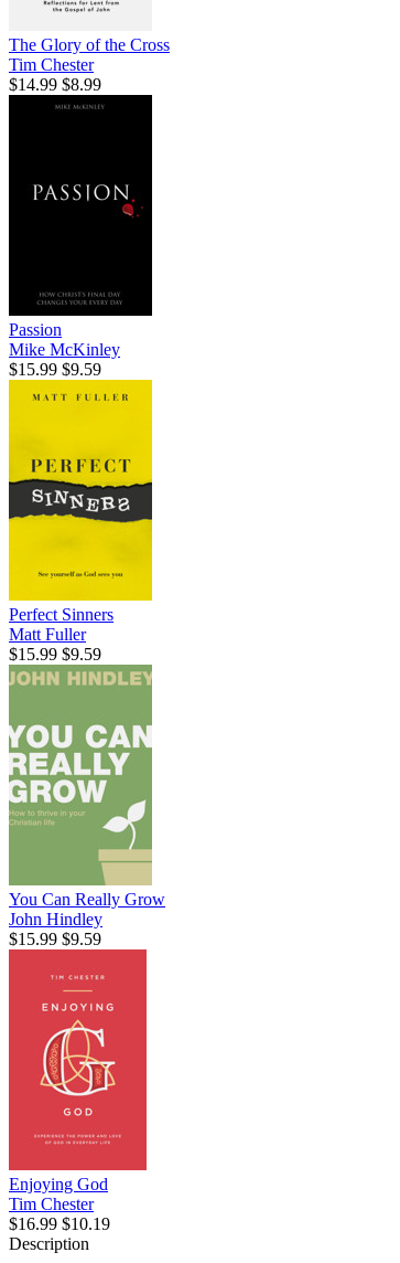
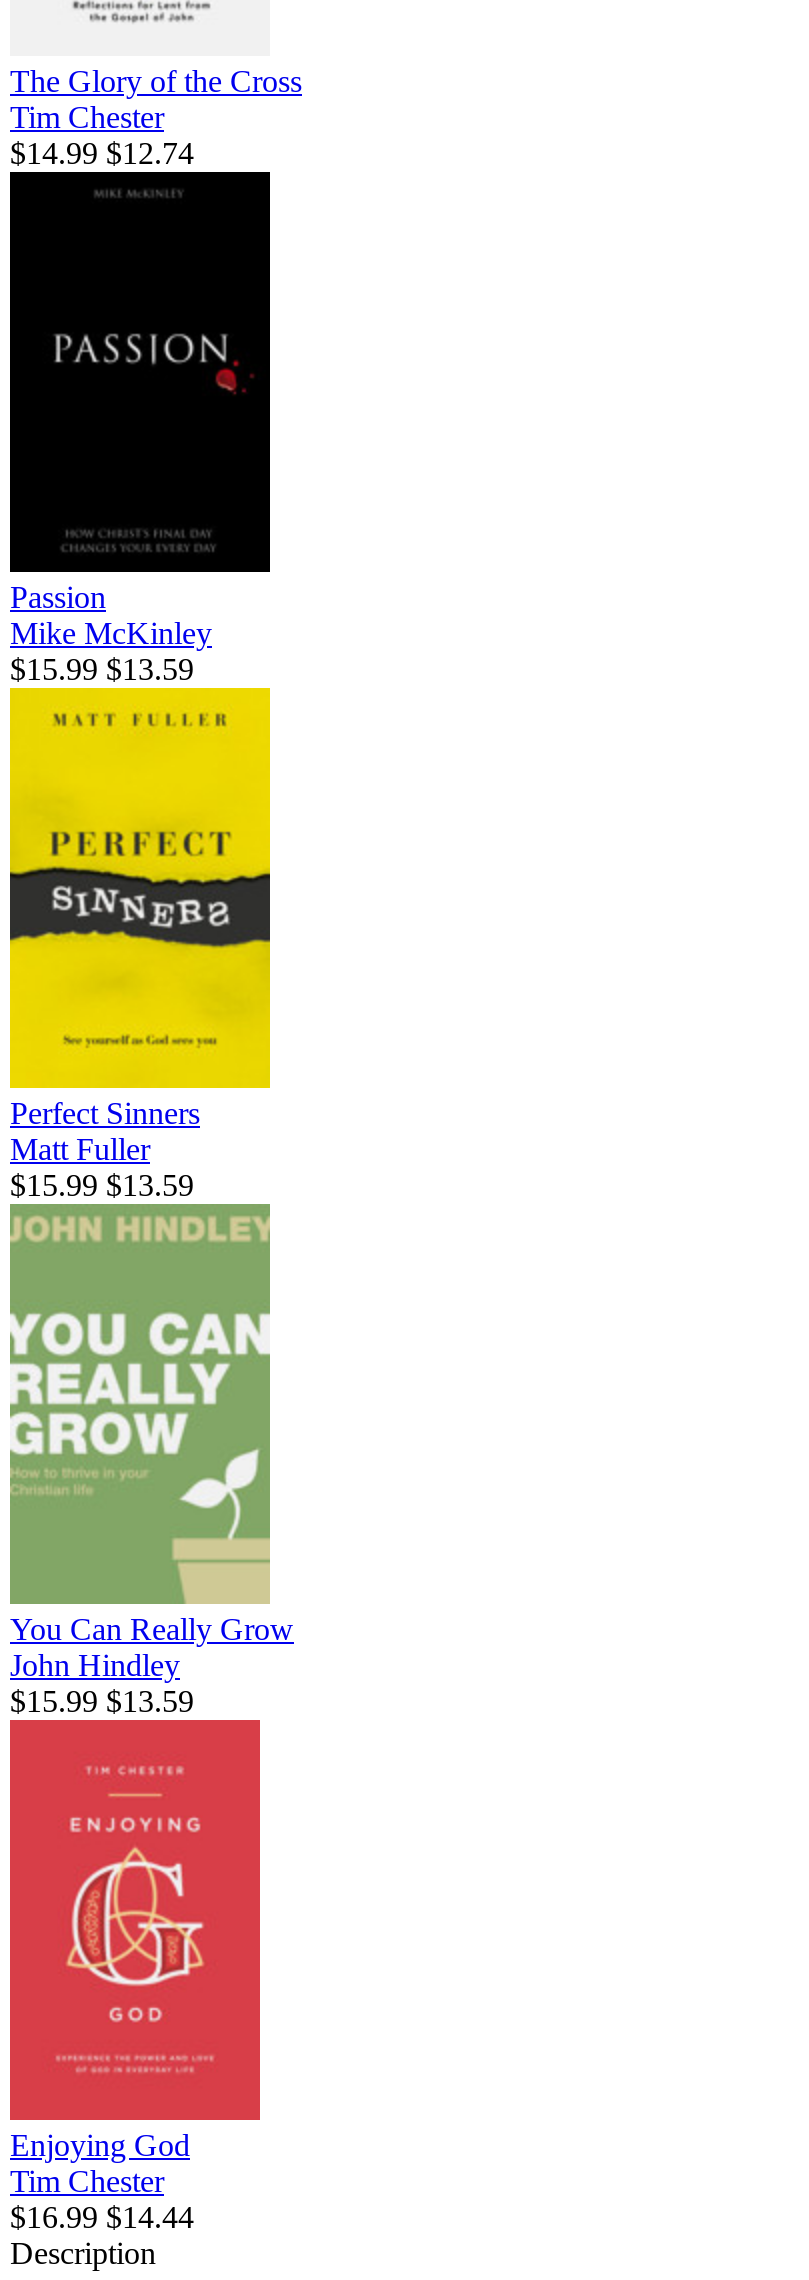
[9,75,101,94] $14.99 $8.99 -> [10,136,194,170] $14.99 $12.74
[9,360,101,379] $15.99 $9.59 -> [10,652,194,686] $15.99 $13.59
[9,645,101,664] $15.99 $9.59 -> [10,1168,194,1202] $15.99 $13.59
[9,930,101,948] $15.99 $9.59 -> [10,1684,194,1718] $15.99 $13.59
[9,1214,110,1233] $16.99 $10.19 -> [10,2200,194,2234] $16.99 $14.44

